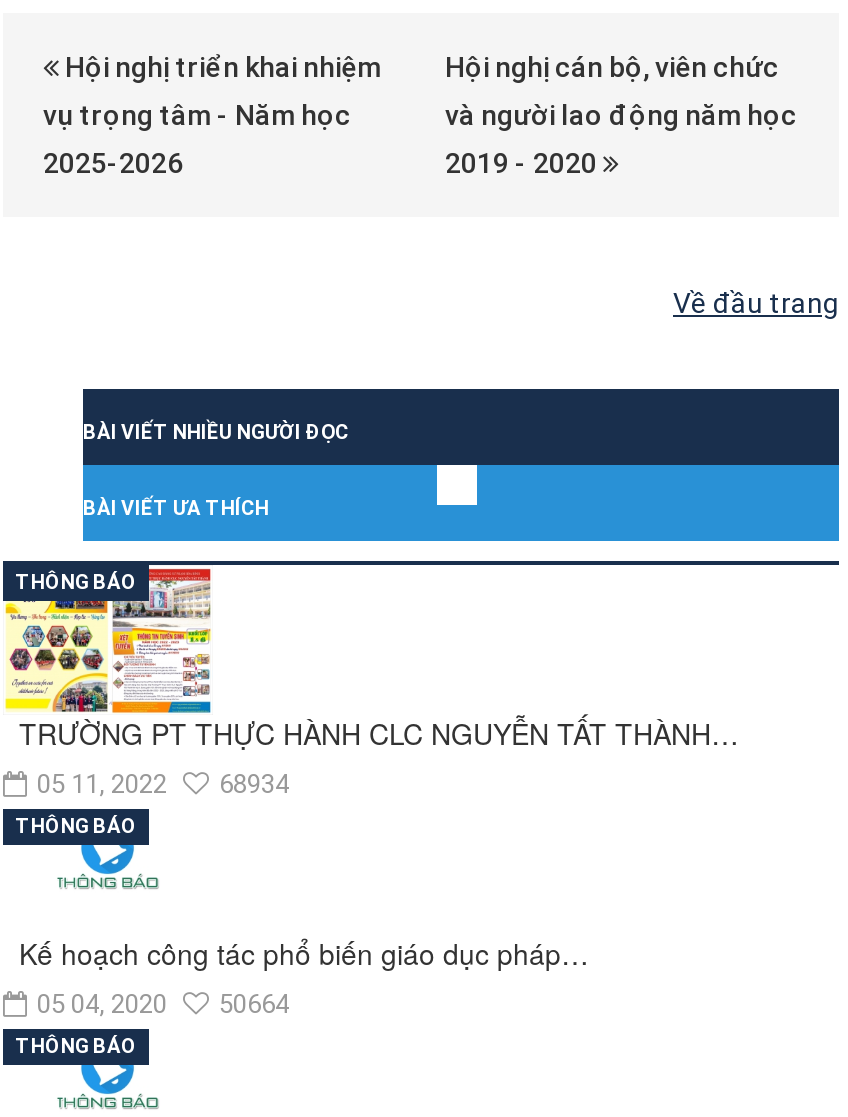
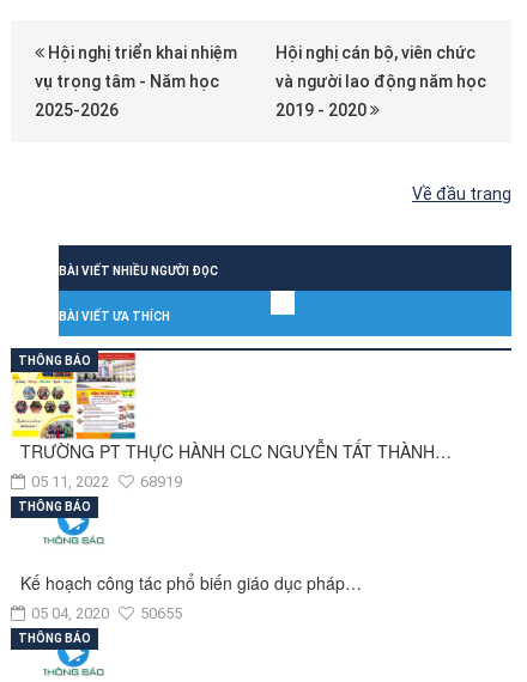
[37,768,289,798] 05 11, 2022 68934 -> [31,472,182,490] 05 11, 2022 68919
[37,988,289,1018] 05 04, 2020 50664 -> [31,604,182,622] 05 04, 2020 50655

